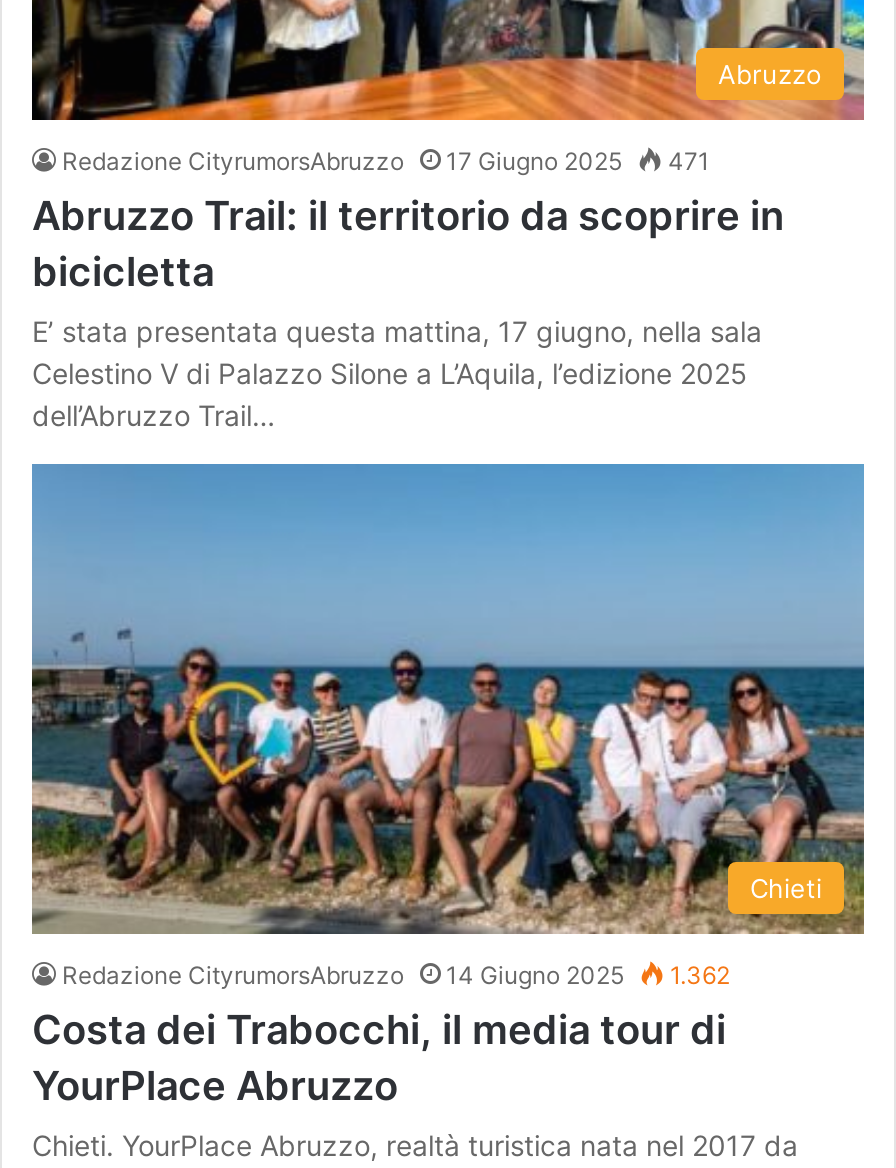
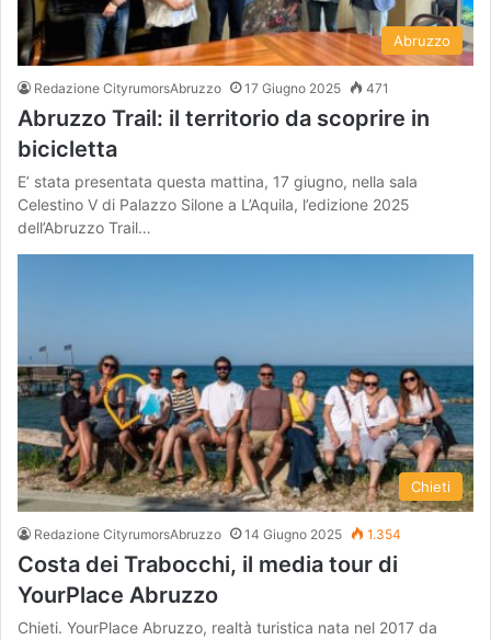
[62,960,730,990] Redazione CityrumorsAbruzzo 14 Giugno 2025 1.362 -> [34,526,401,542] Redazione CityrumorsAbruzzo 14 Giugno 2025 1.354

